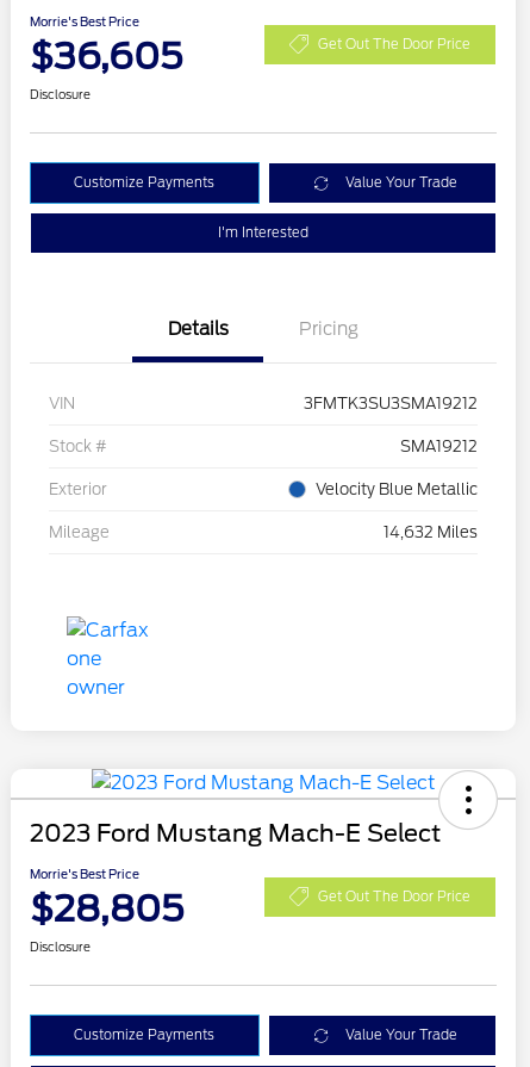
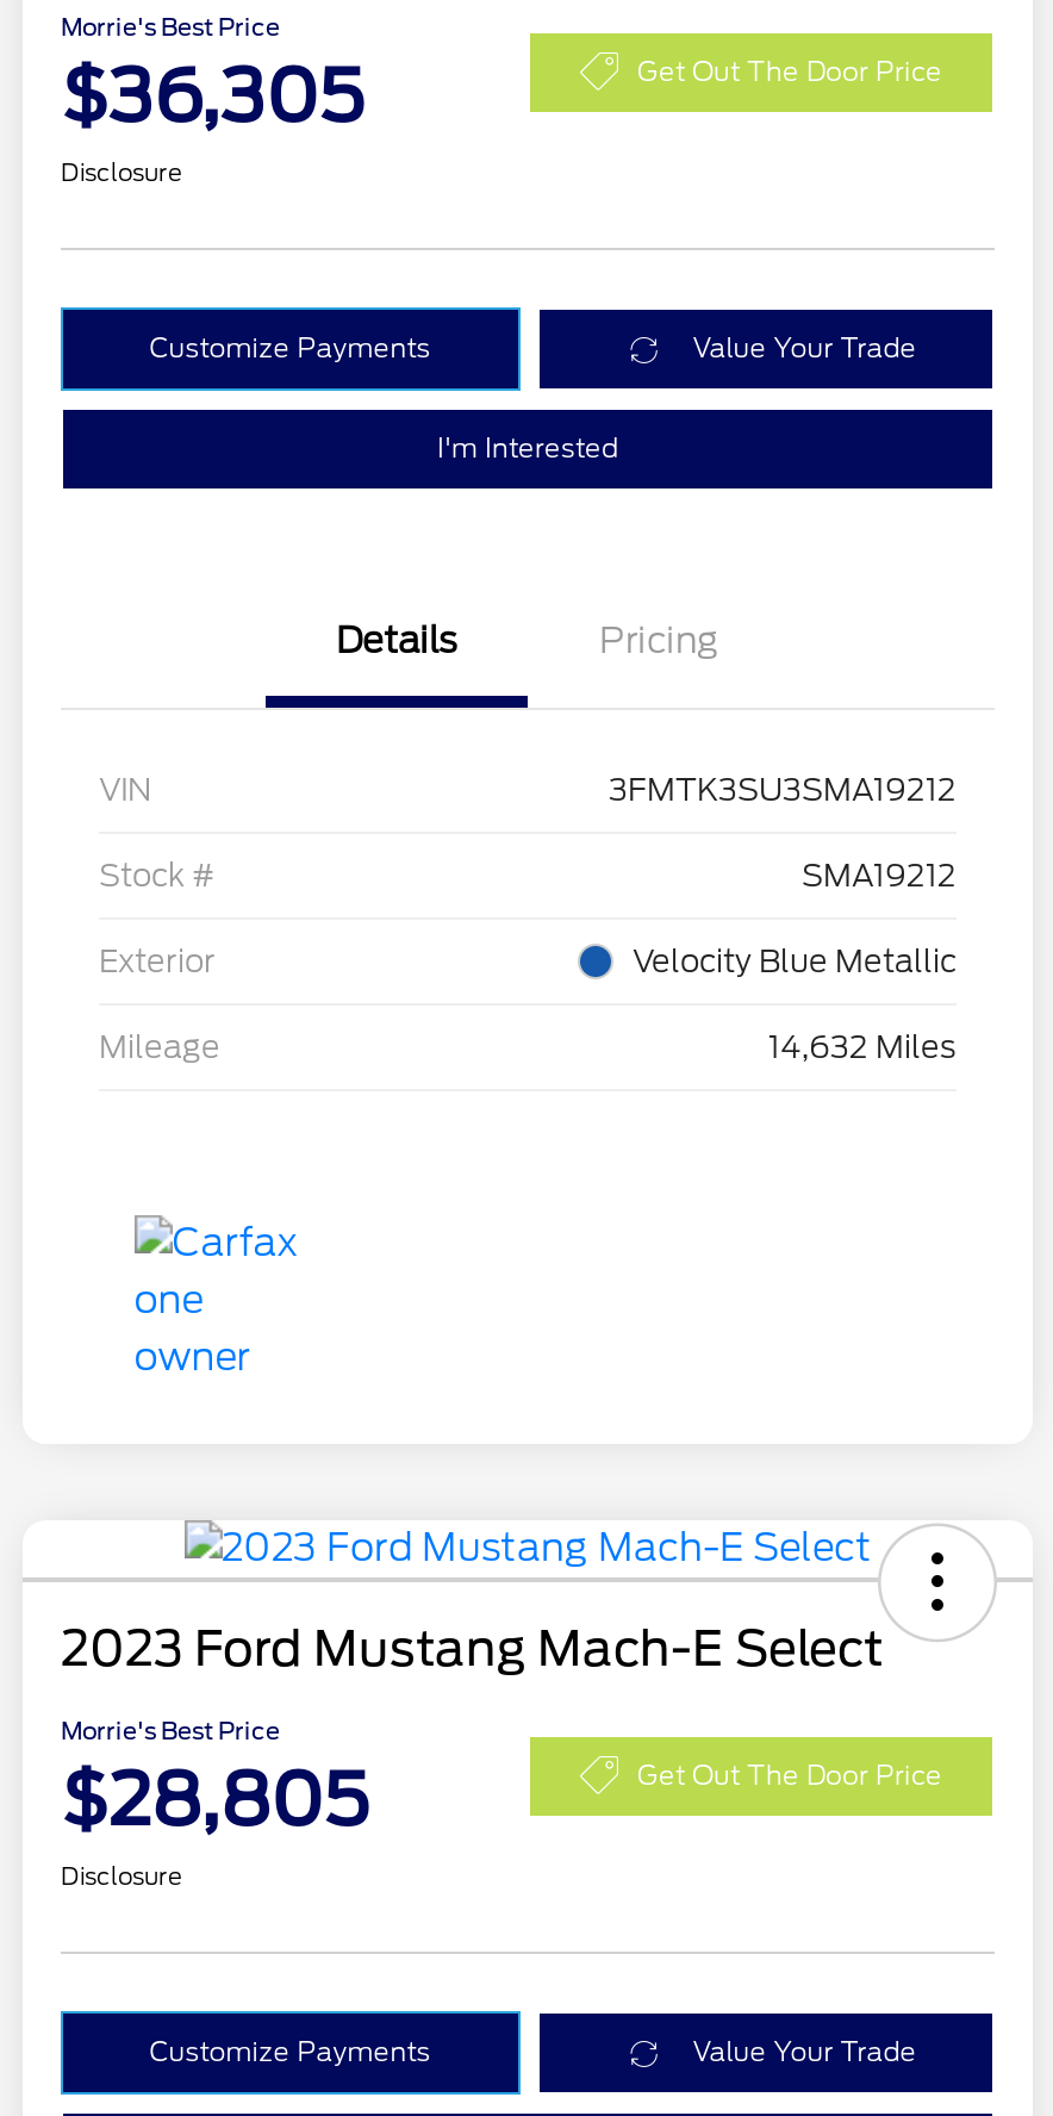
[30,35,182,78] $36,605 -> [61,53,363,139] $36,305

